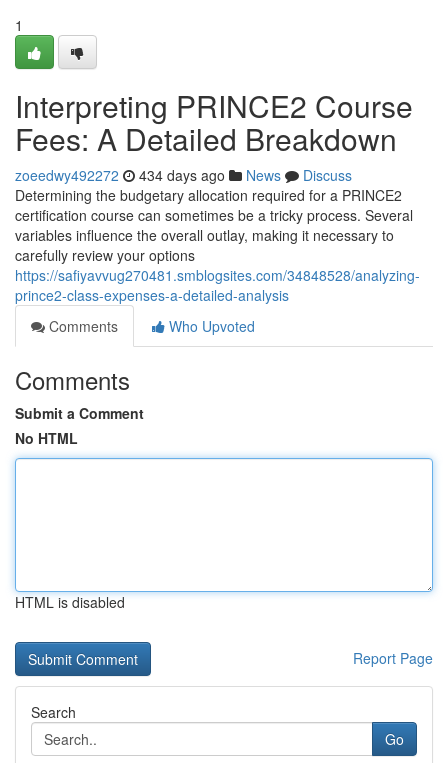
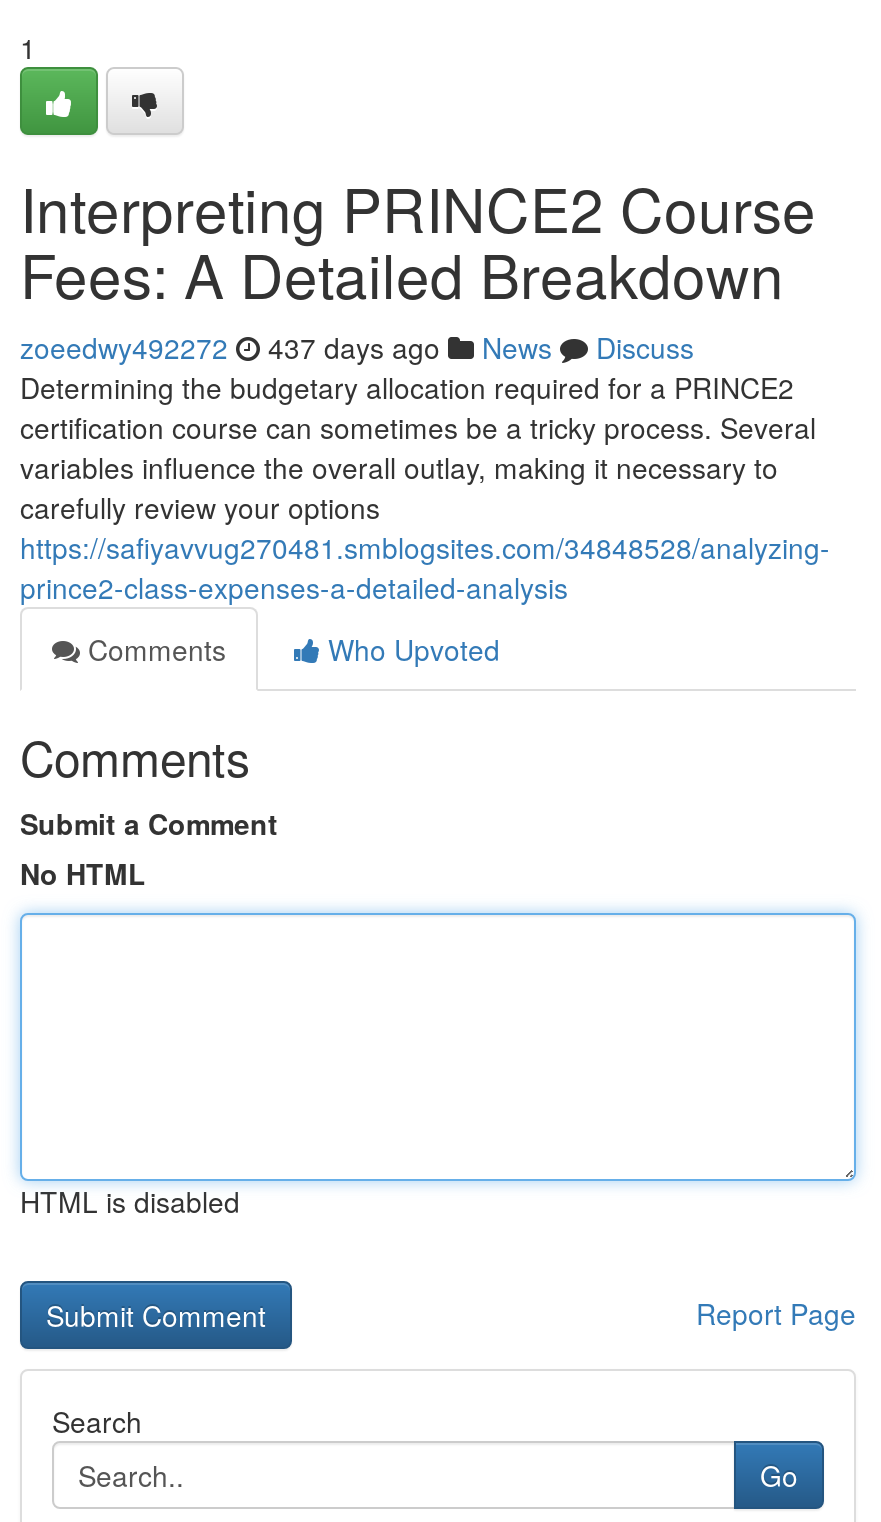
[15,165,352,185] zoeedwy492272 434 days ago News Discuss -> [20,327,694,367] zoeedwy492272 437 days ago News Discuss

